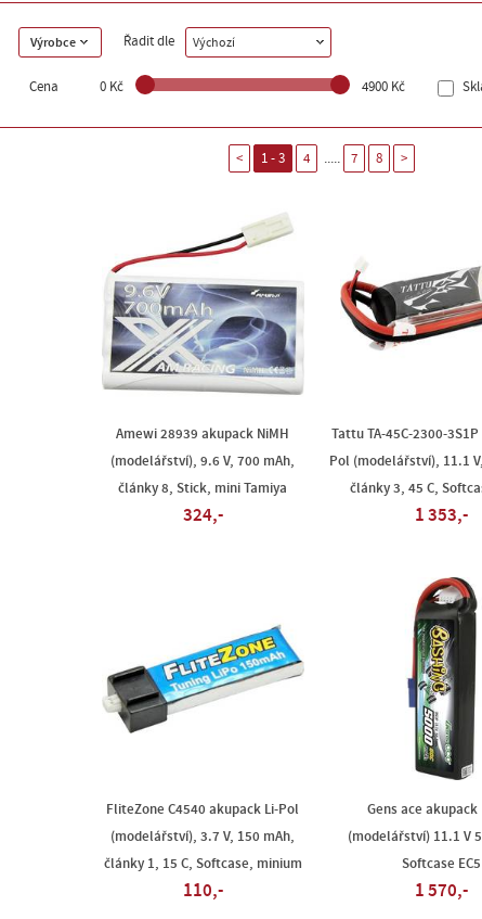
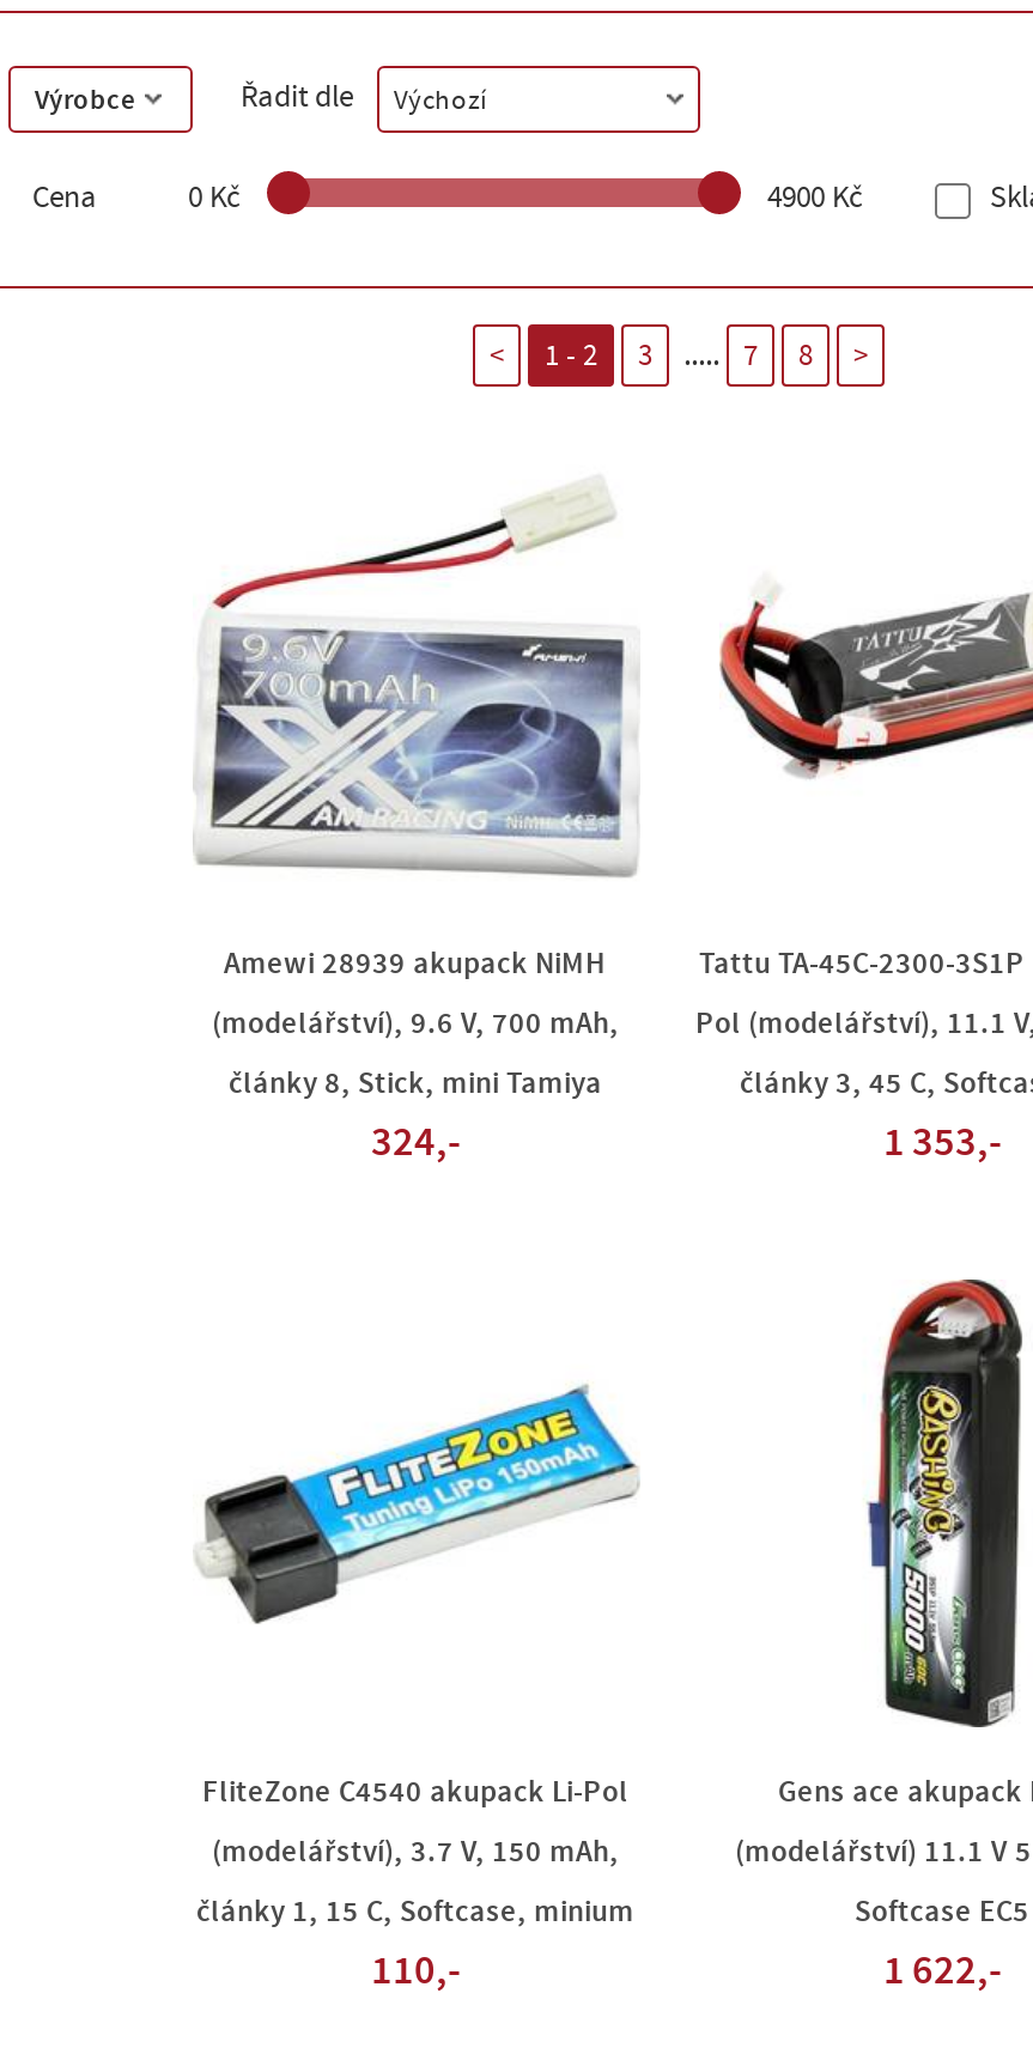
[261,151,285,166] 1 - 3 -> [545,339,597,372] 1 - 2
[303,151,310,166] 4 -> [638,339,652,372] 3
[414,880,467,902] 1 570,- -> [883,1947,1001,1995] 1 622,-

